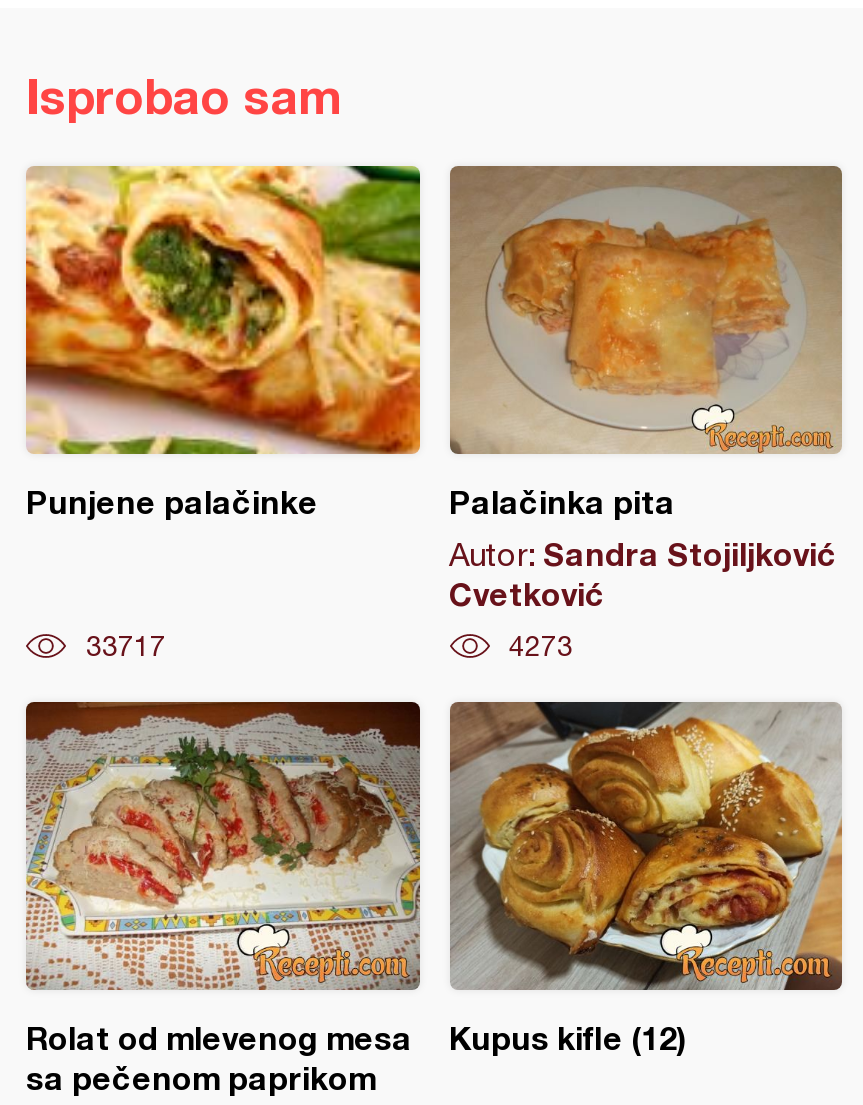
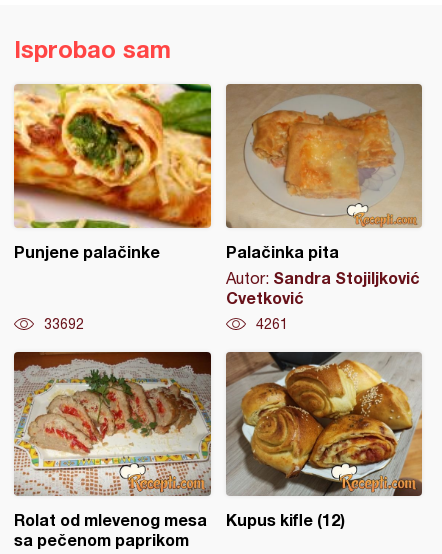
[86,630,166,662] 33717 -> [44,316,84,332] 33692
[509,630,573,662] 4273 -> [255,316,287,332] 4261

